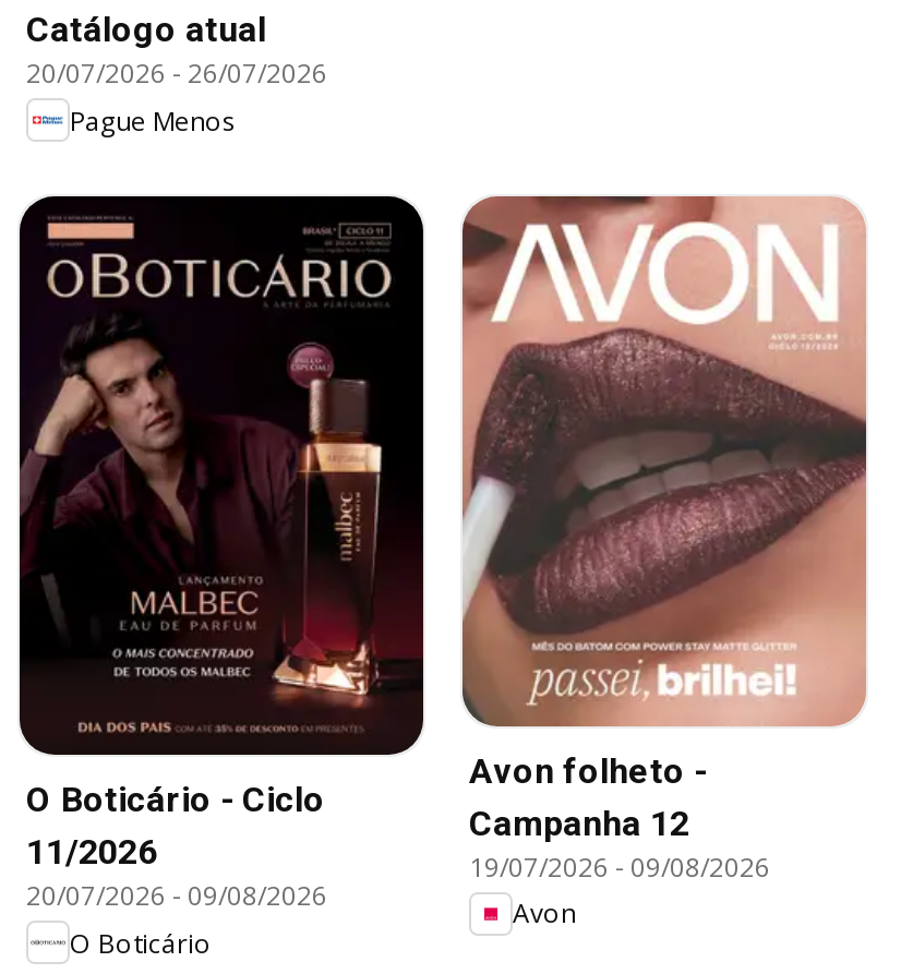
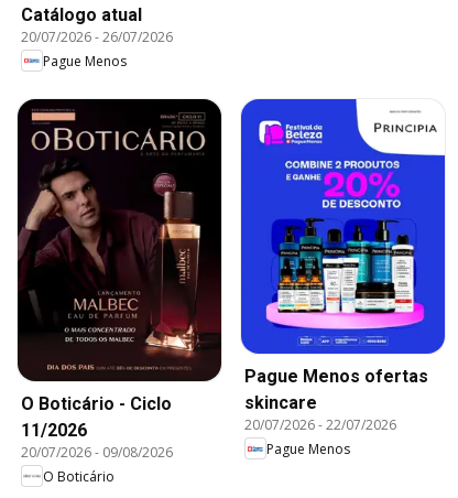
[460,194,868,933] [image] | Avon folheto - | Campanha 12 | 19/07/2026 - 09/08/2026 | Avon -> [240,98,446,458] [image] | Pague Menos ofertas | skincare | 20/07/2026 - 22/07/2026 | Pague Menos

